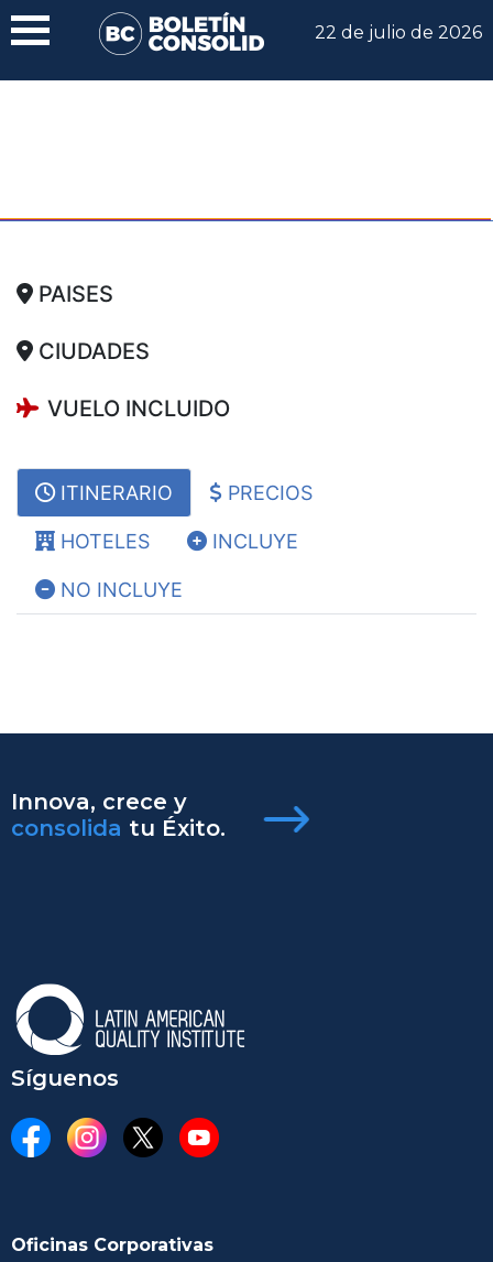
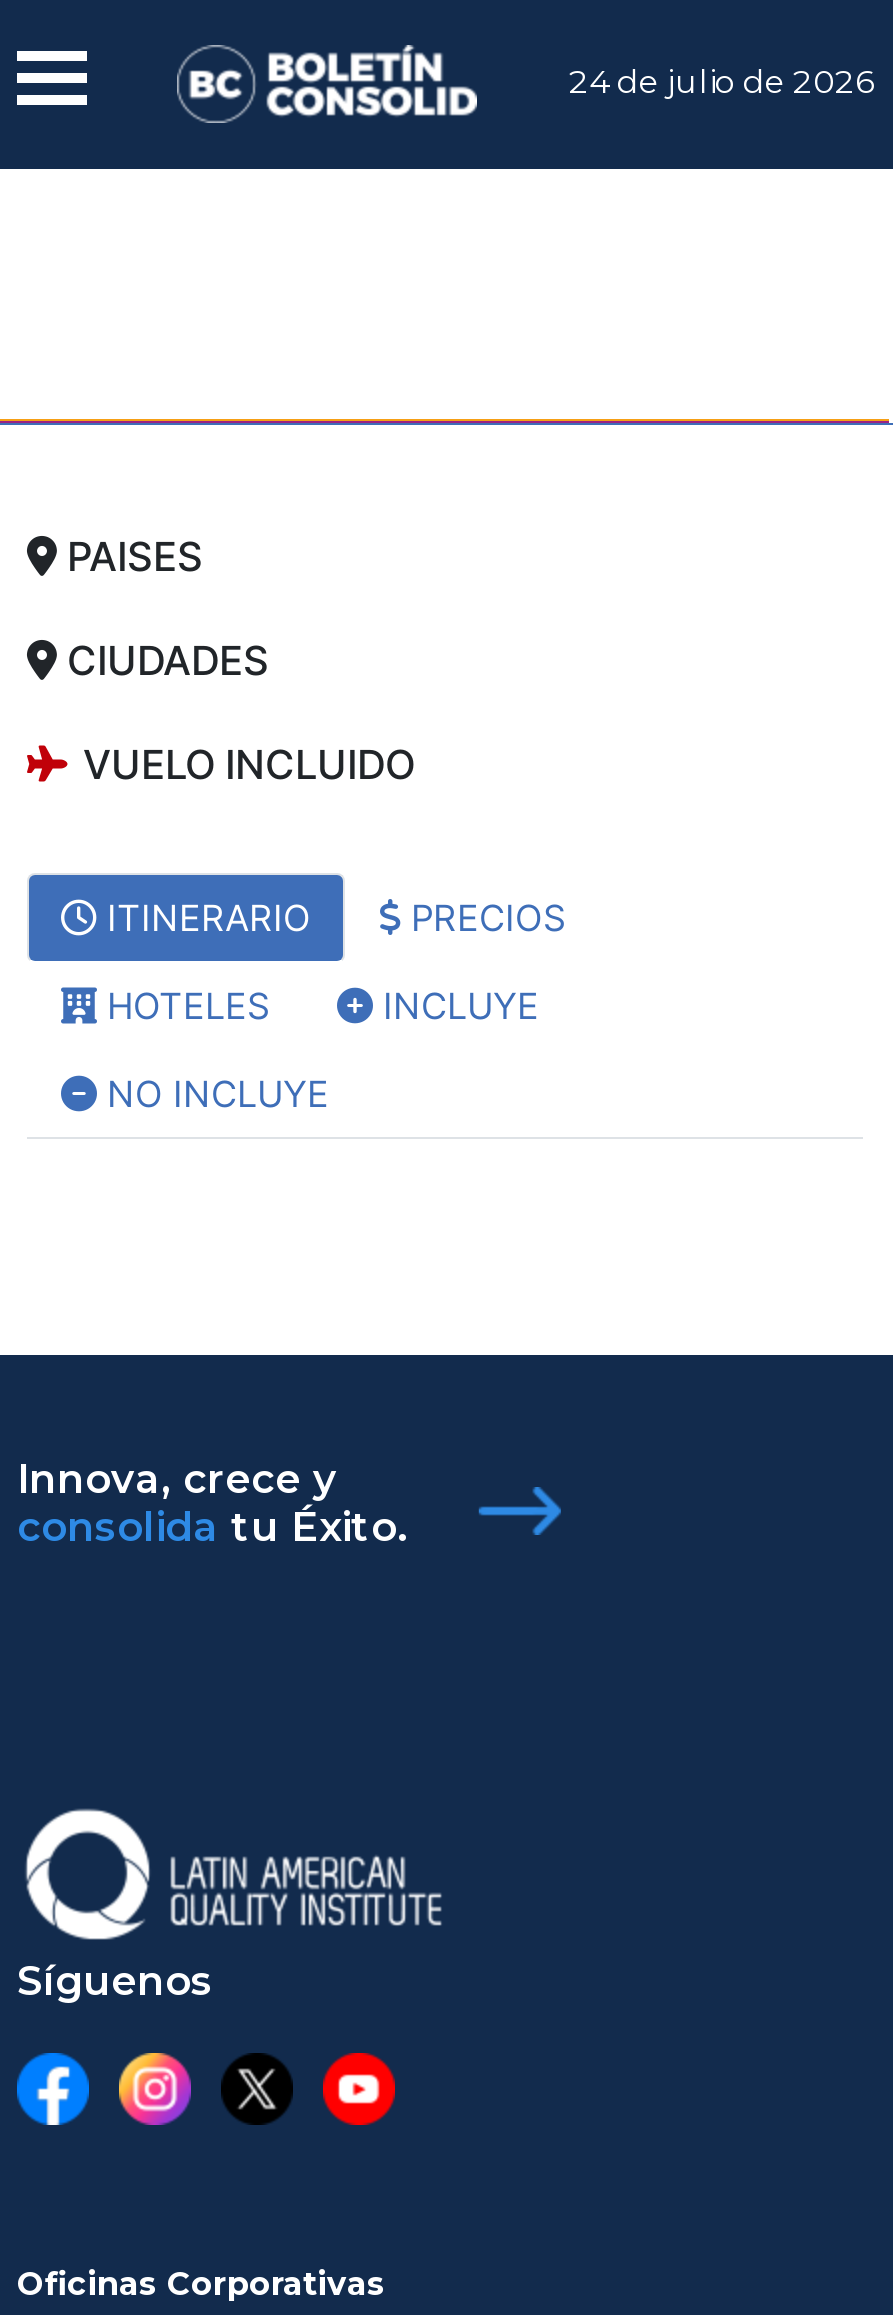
[315,22,482,43] 22 de julio de 2026 -> [569,63,873,101] 24 de julio de 2026

